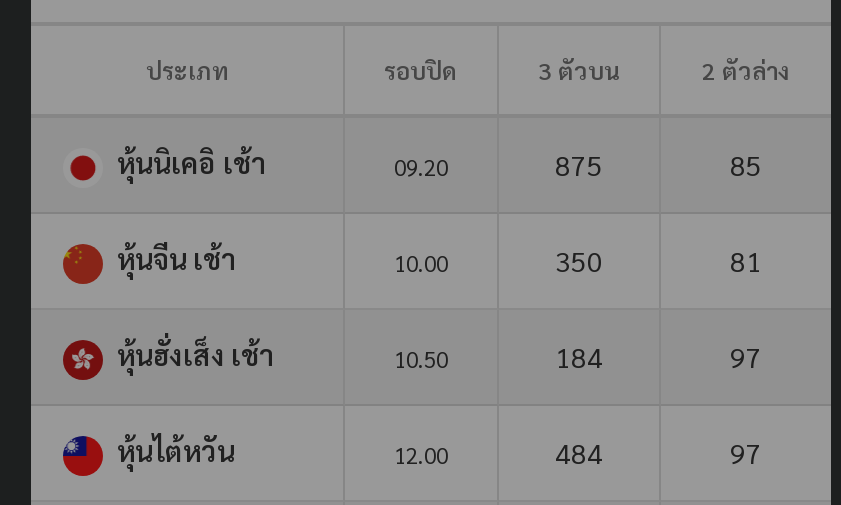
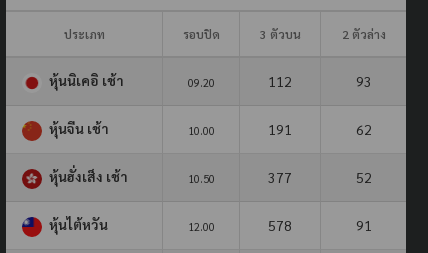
[555,146,603,182] 875 -> [268,72,292,90] 112
[730,146,762,182] 85 -> [355,72,371,90] 93
[555,242,603,278] 350 -> [268,120,292,138] 191
[730,242,762,278] 81 -> [355,120,371,138] 62
[555,338,603,374] 184 -> [268,168,292,186] 377
[730,338,762,374] 97 -> [355,168,371,186] 52
[555,434,603,470] 484 -> [268,216,292,234] 578
[730,434,762,470] 97 -> [355,216,371,234] 91

